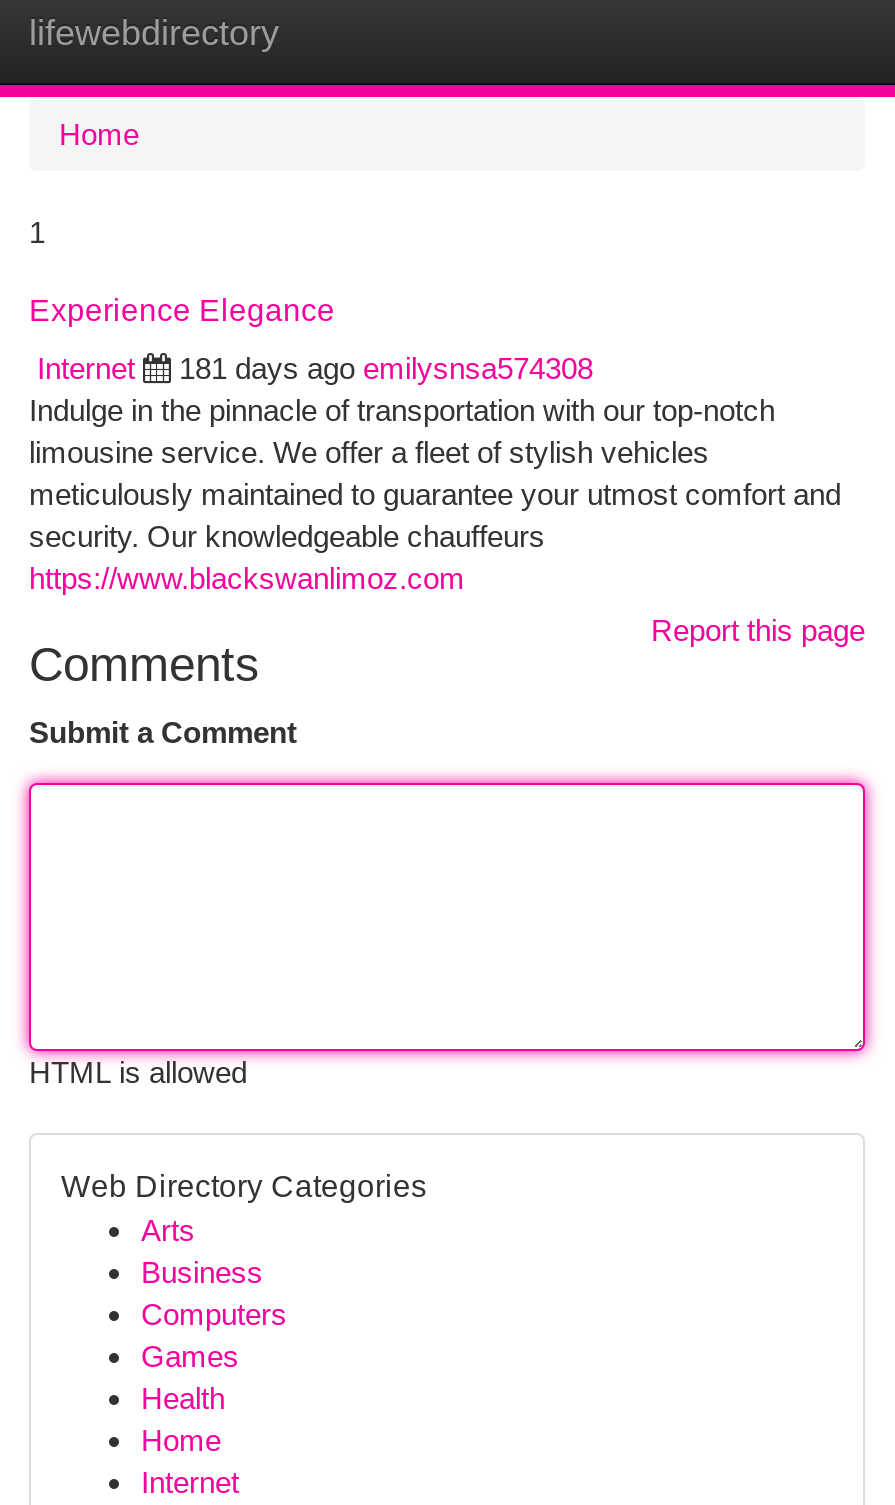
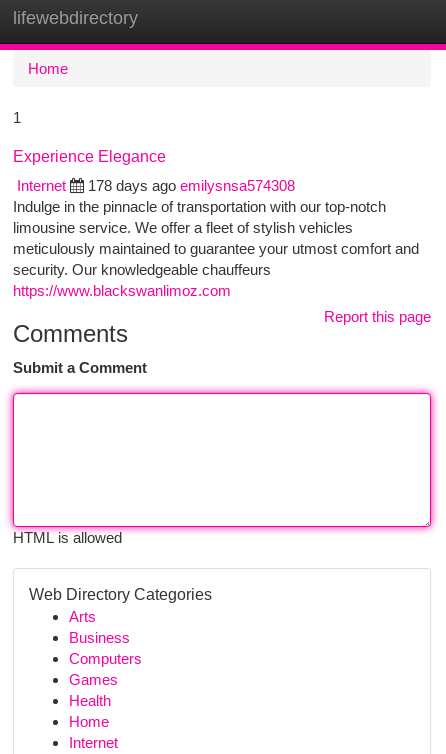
[179,351,593,385] 181 days ago emilysnsa574308 -> [88,177,295,194] 178 days ago emilysnsa574308

